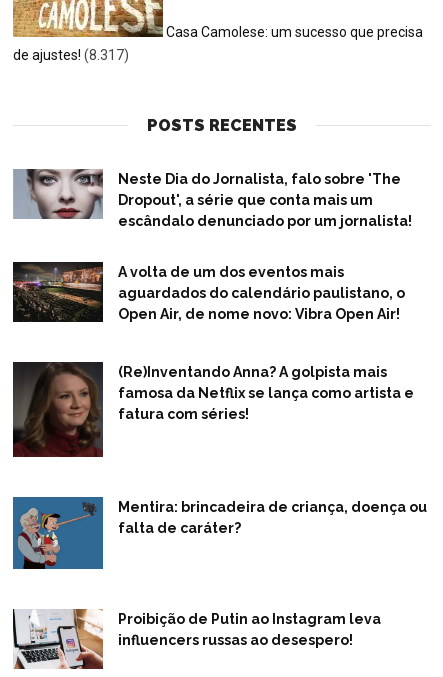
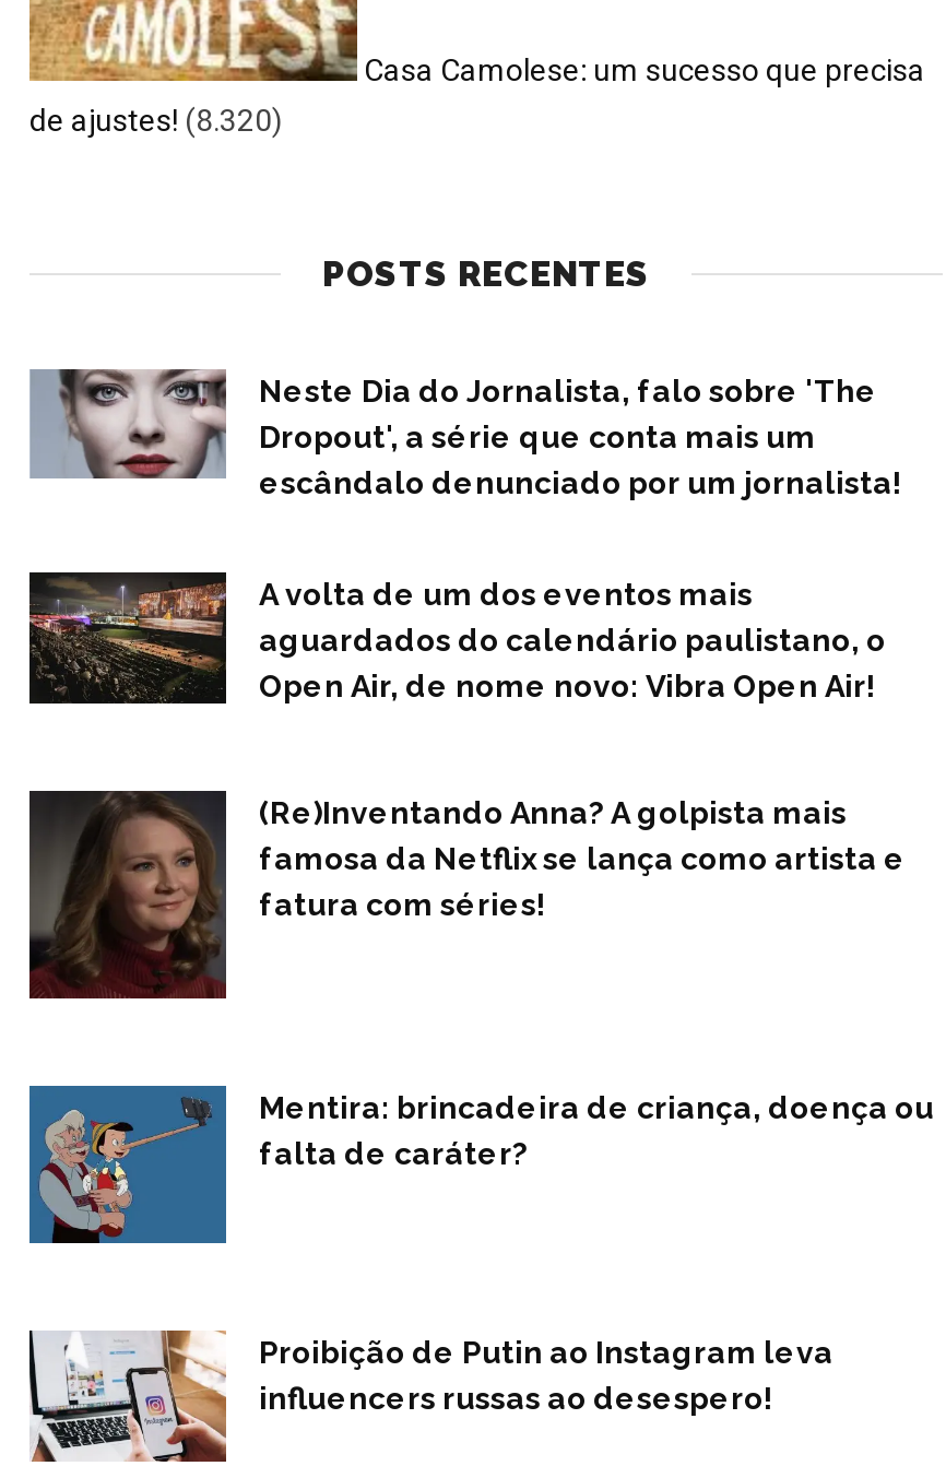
[13,47,129,63] de ajustes! (8.317) -> [29,102,283,137] de ajustes! (8.320)

